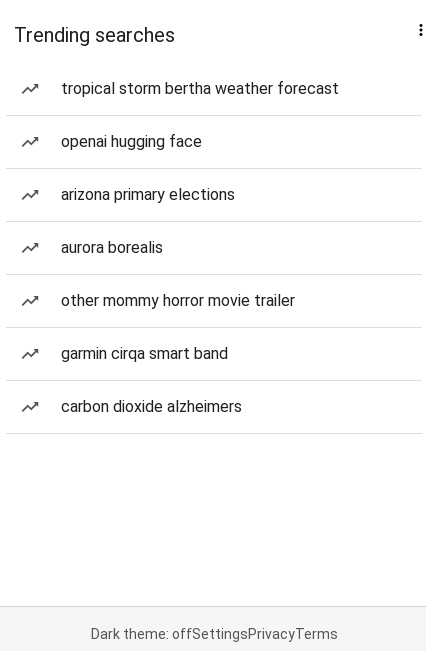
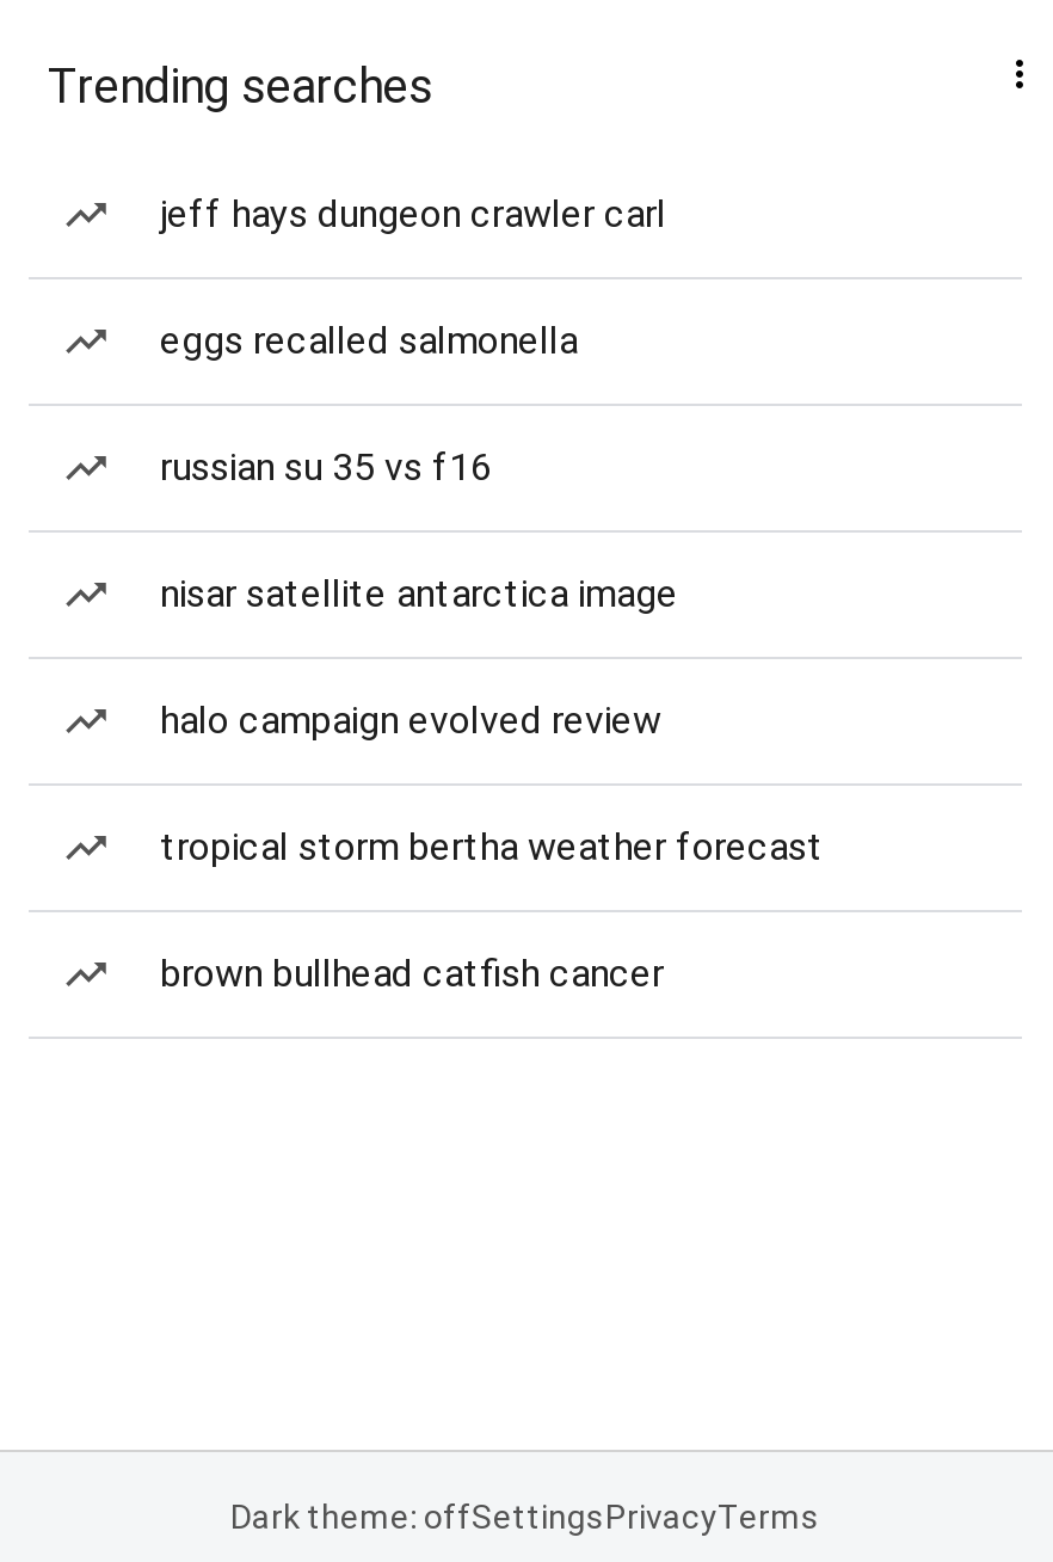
none -> [160,191,678,743] jeff hays dungeon crawler carl | eggs recalled salmonella | russian su 35 vs f16 | nisar satellite antarctica image | halo campaign evolved review
moved [61,79,339,98] -> [160,824,824,869]: tropical storm bertha weather forecast
[61,132,295,416] openai hugging face | arizona primary elections | aurora borealis | other mommy horror movie trailer | garmin cirqa smart band | carbon dioxide alzheimers -> [160,951,664,996] brown bullhead catfish cancer

